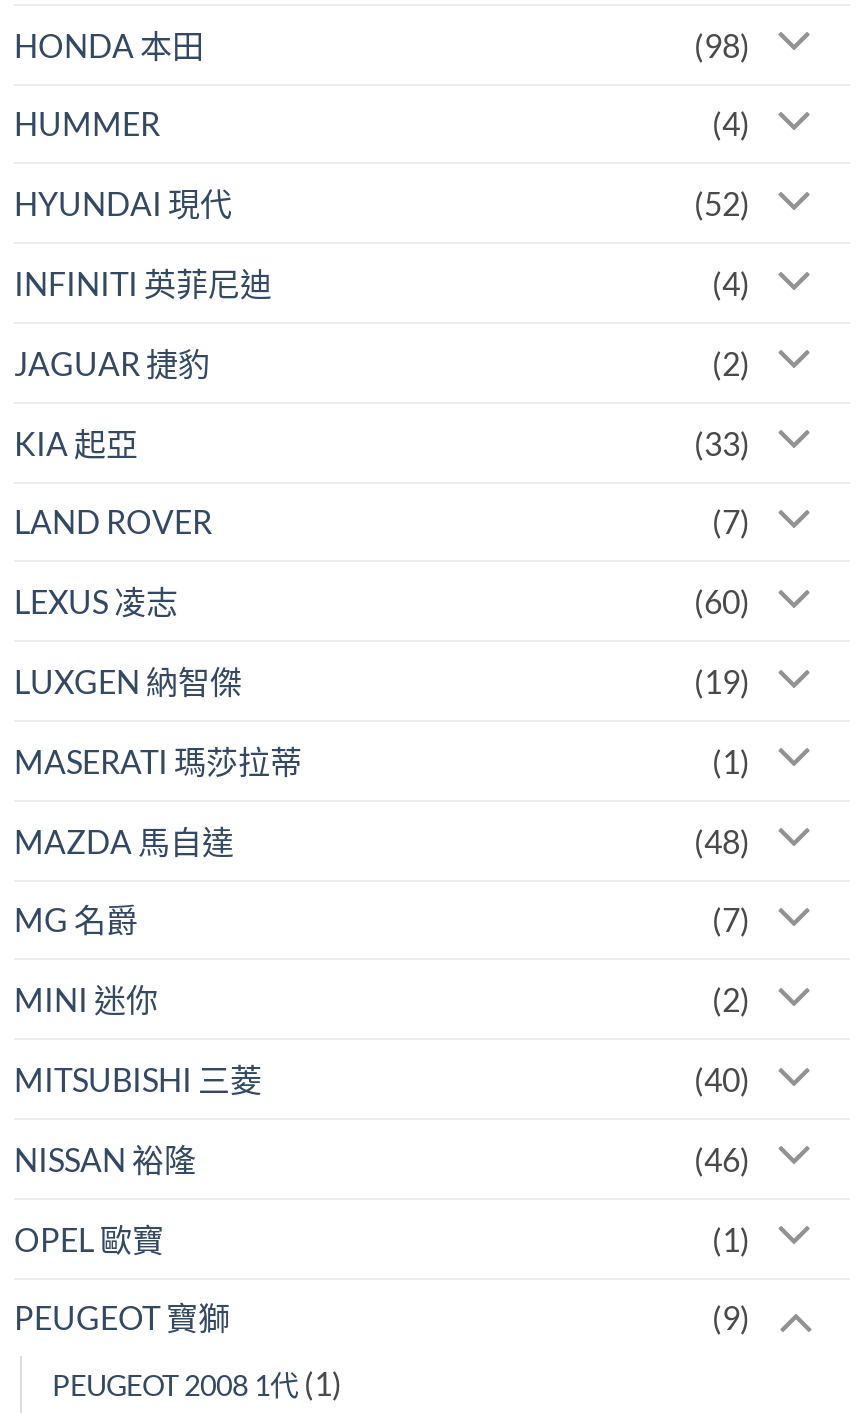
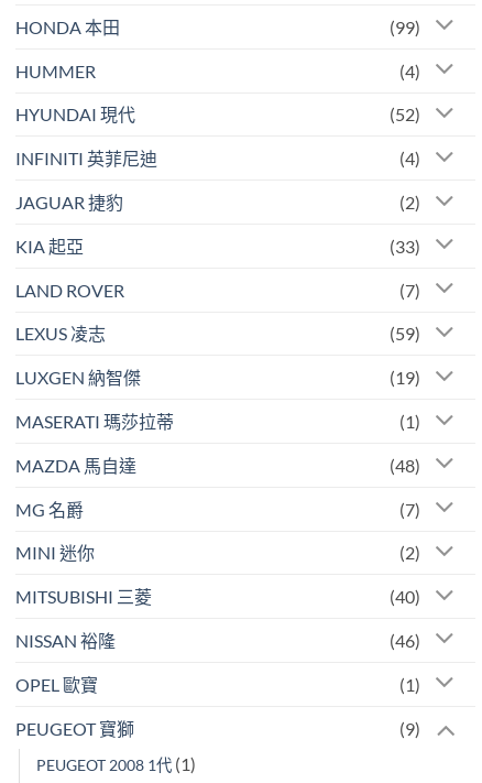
[694,26,750,64] (98) -> [390,16,420,37] (99)
[694,583,750,621] (60) -> [390,323,420,344] (59)

